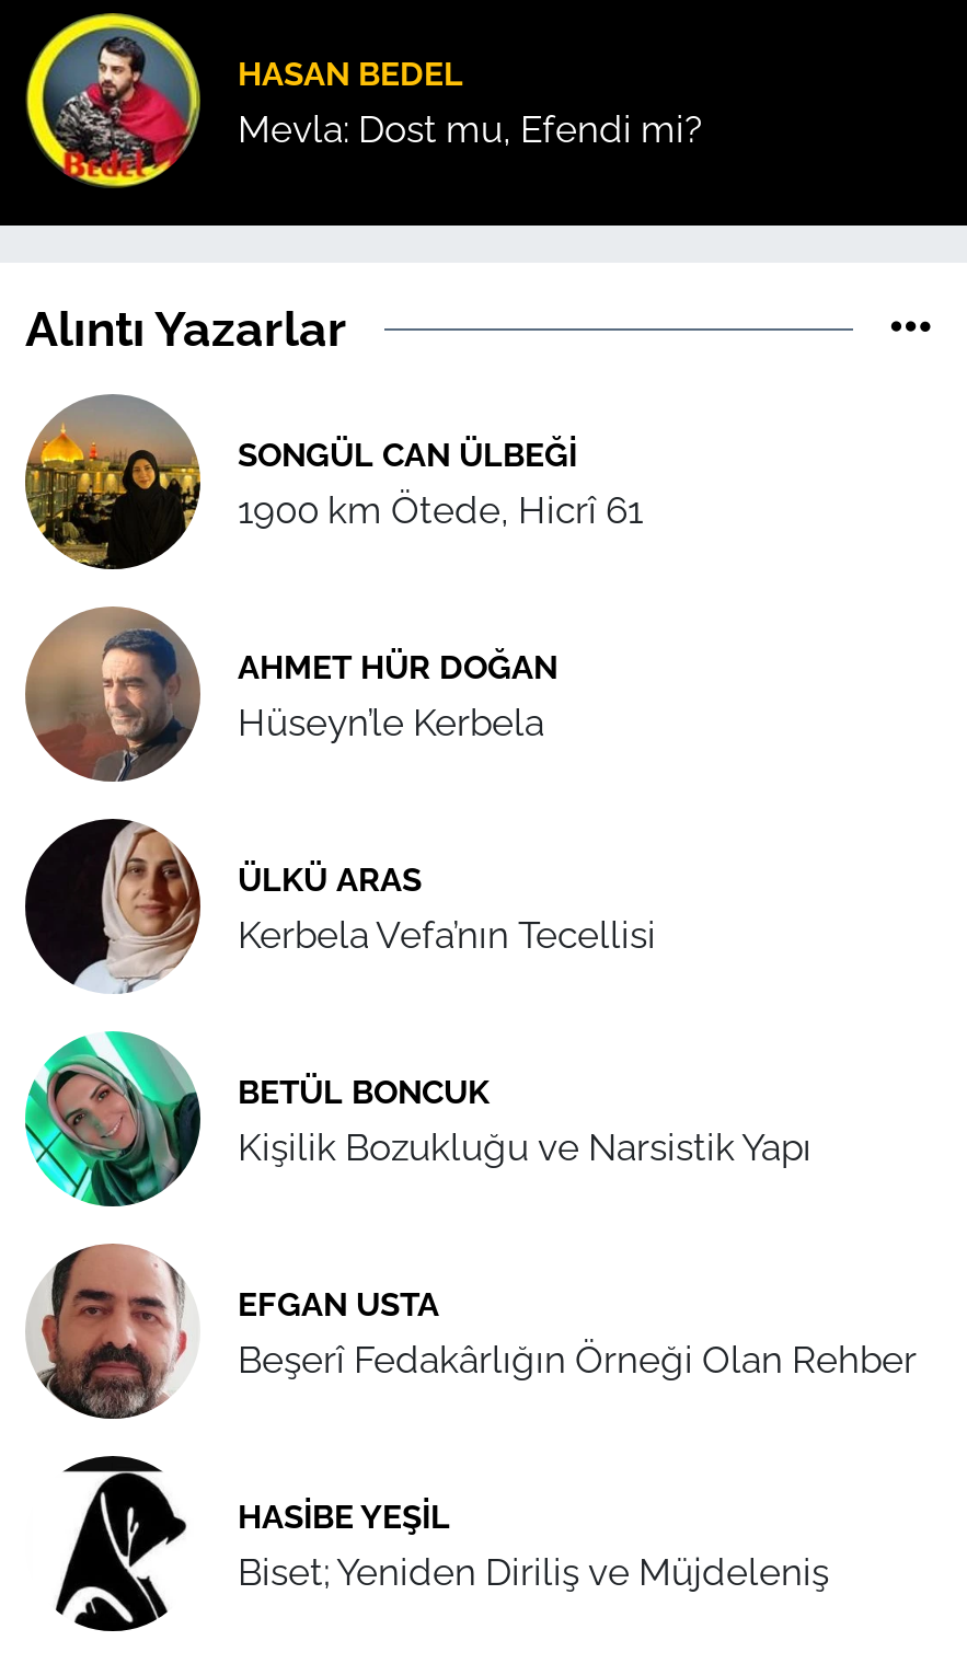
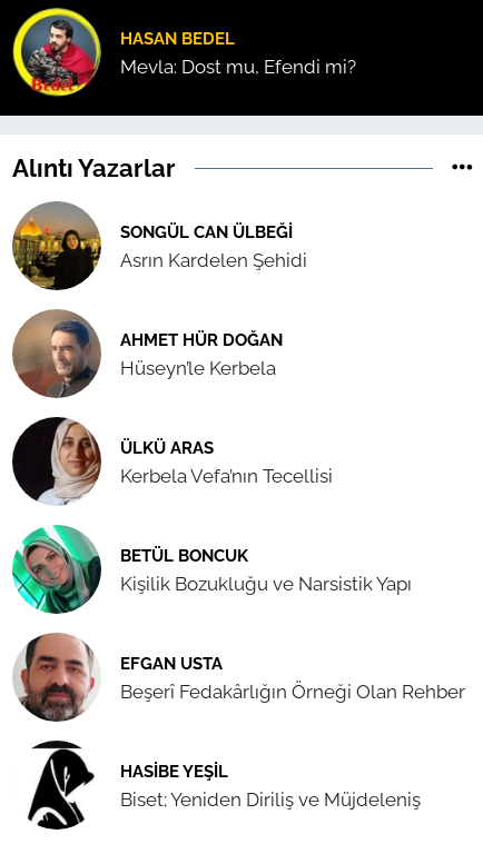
[238,488,643,532] 1900 km Ötede, Hicrî 61 -> [120,249,307,271] Asrın Kardelen Şehidi

